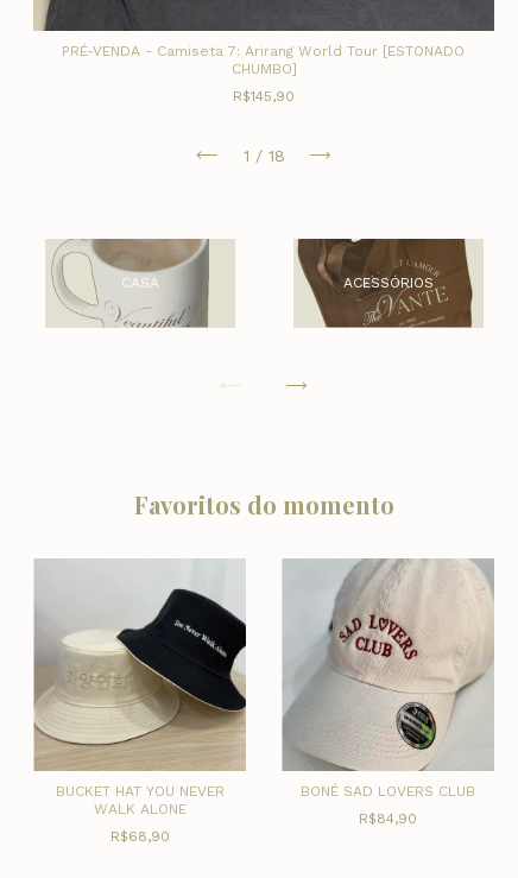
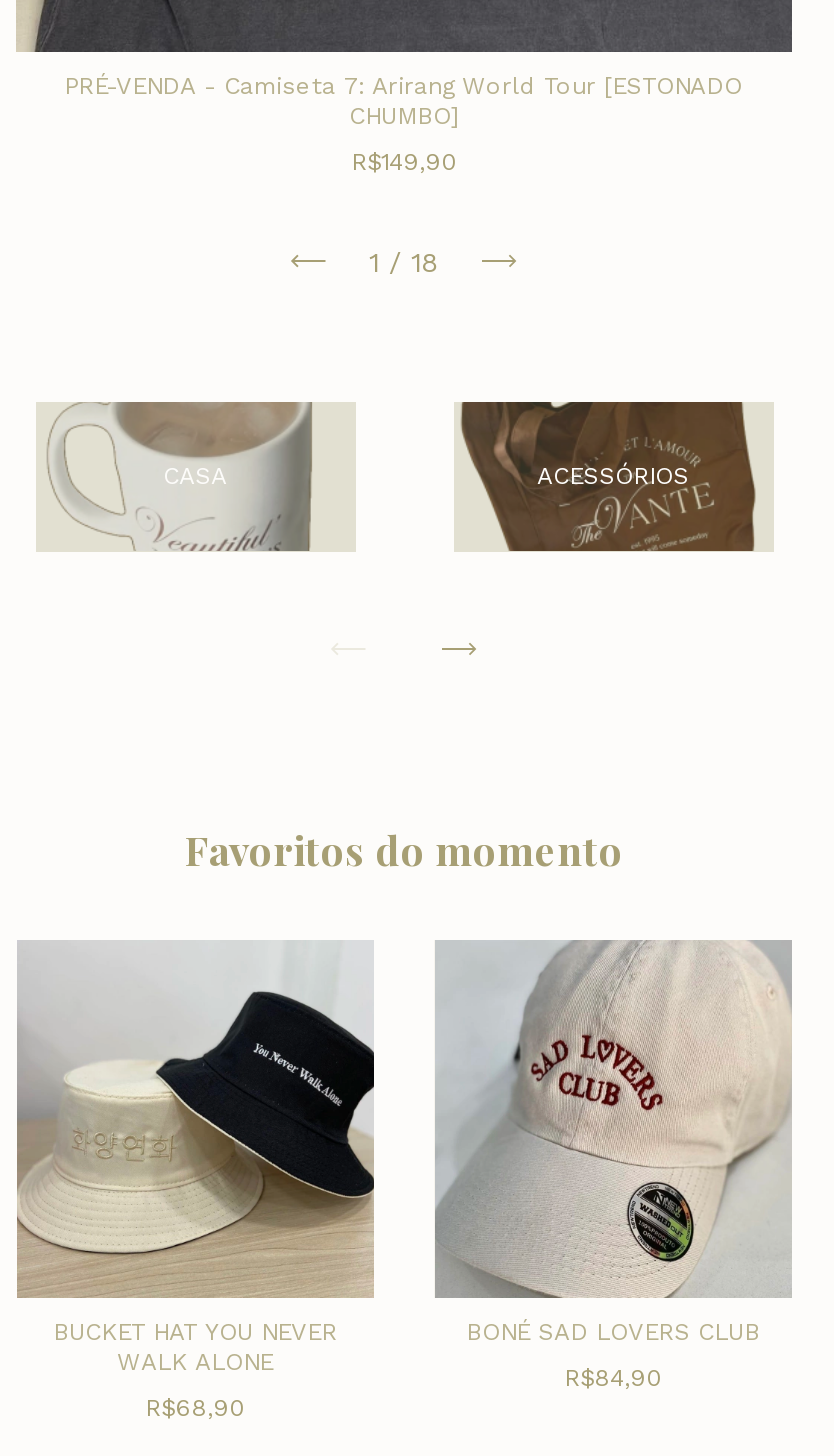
[233,87,295,104] R$145,90 -> [351,147,457,175] R$149,90

